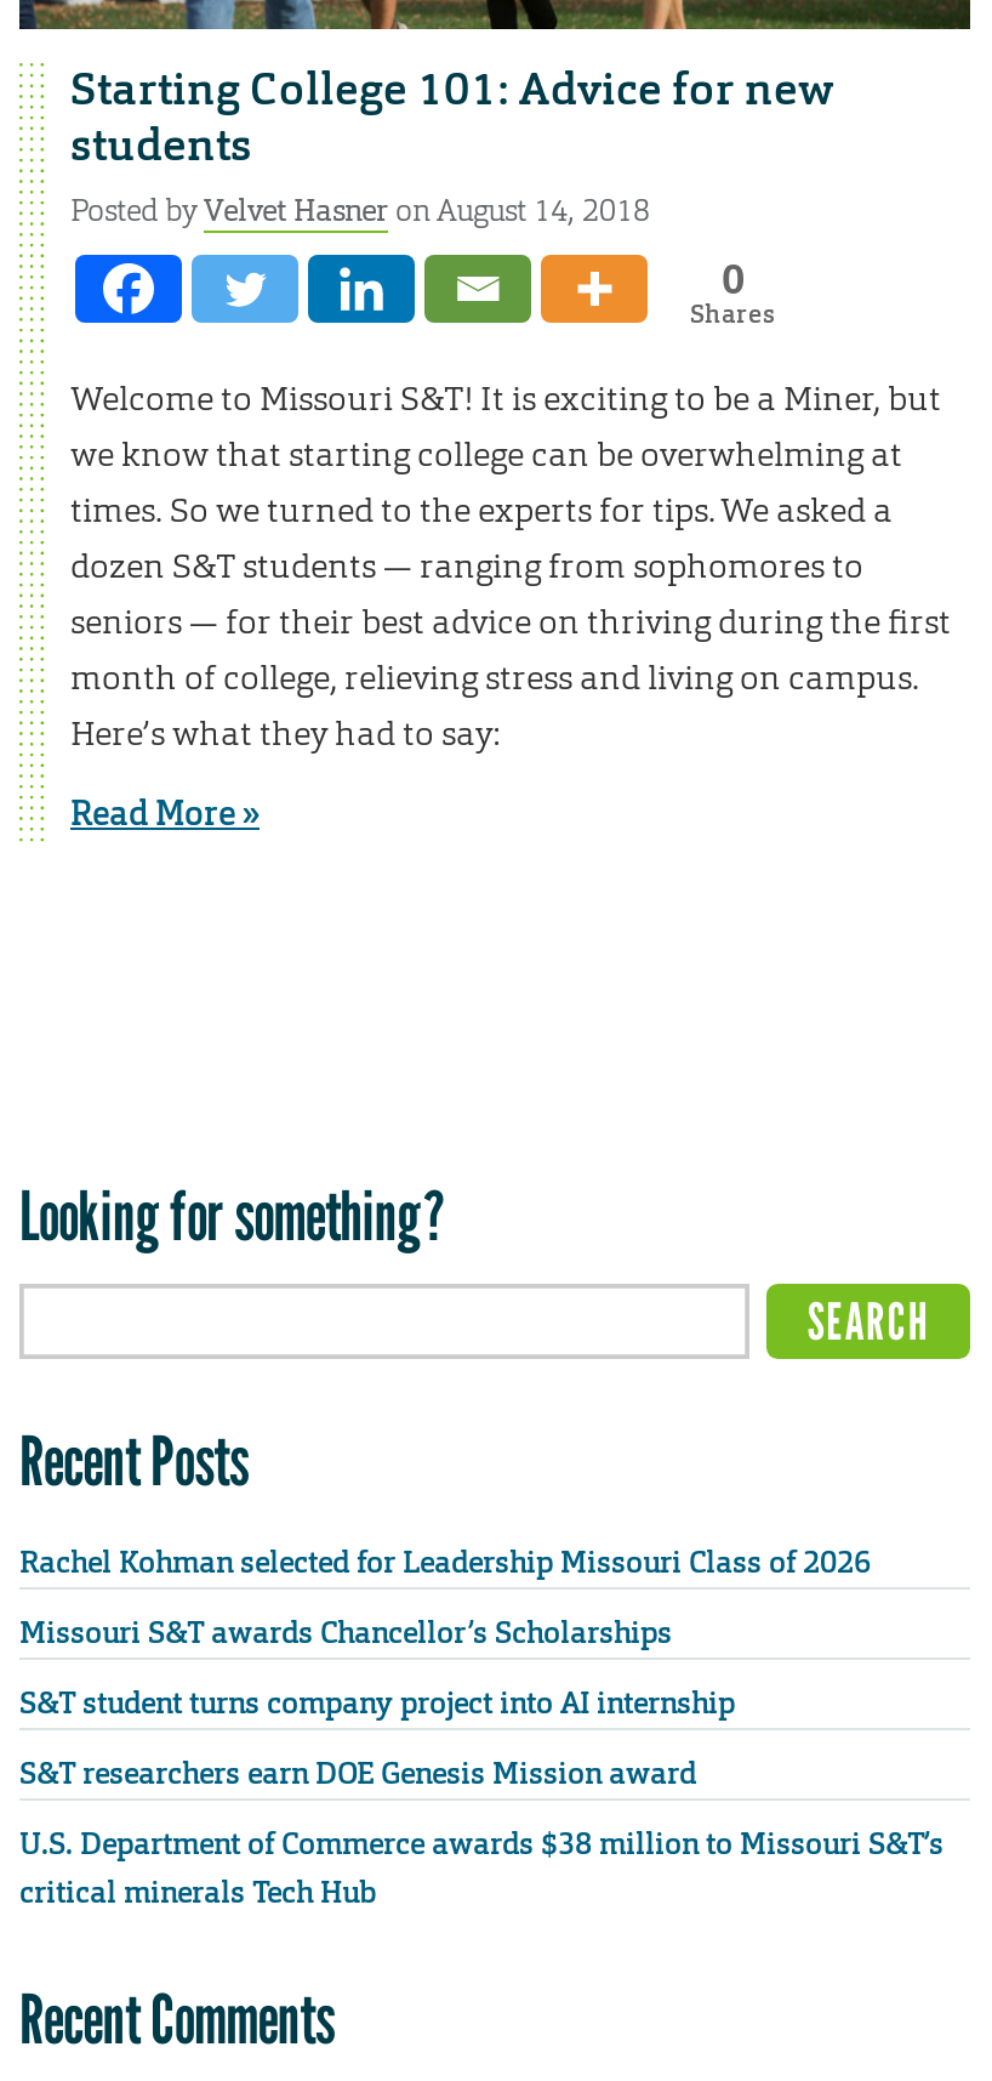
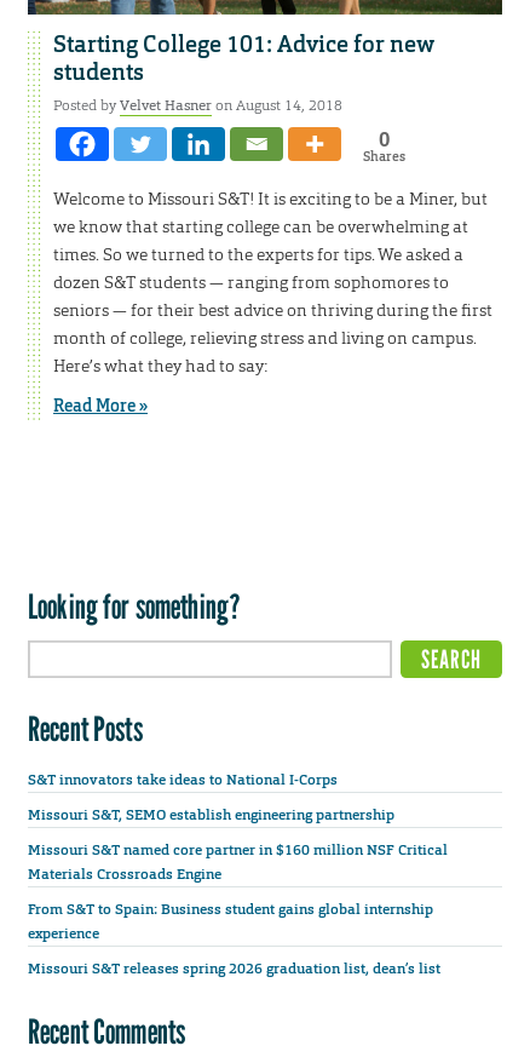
[19,1542,871,1581] Rachel Kohman selected for Leadership Missouri Class of 2026 -> [28,770,338,789] S&T innovators take ideas to National I-Corps
[19,1613,679,1652] Missouri S&T awards Chancellor’s Scholarships -> [28,805,394,824] Missouri S&T, SEMO establish engineering partnership
[19,1684,735,1723] S&T student turns company project into AI internship -> [28,840,448,884] Missouri S&T named core partner in $160 million NSF Critical | Materials Crossroads Engine
[19,1755,696,1793] S&T researchers earn DOE Genesis Mission award -> [28,900,433,943] From S&T to Spain: Business student gains global internship | experience
[19,1825,943,1913] U.S. Department of Commerce awards $38 million to Missouri S&T’s | critical minerals Tech Hub -> [28,959,440,978] Missouri S&T releases spring 2026 graduation list, dean’s list

